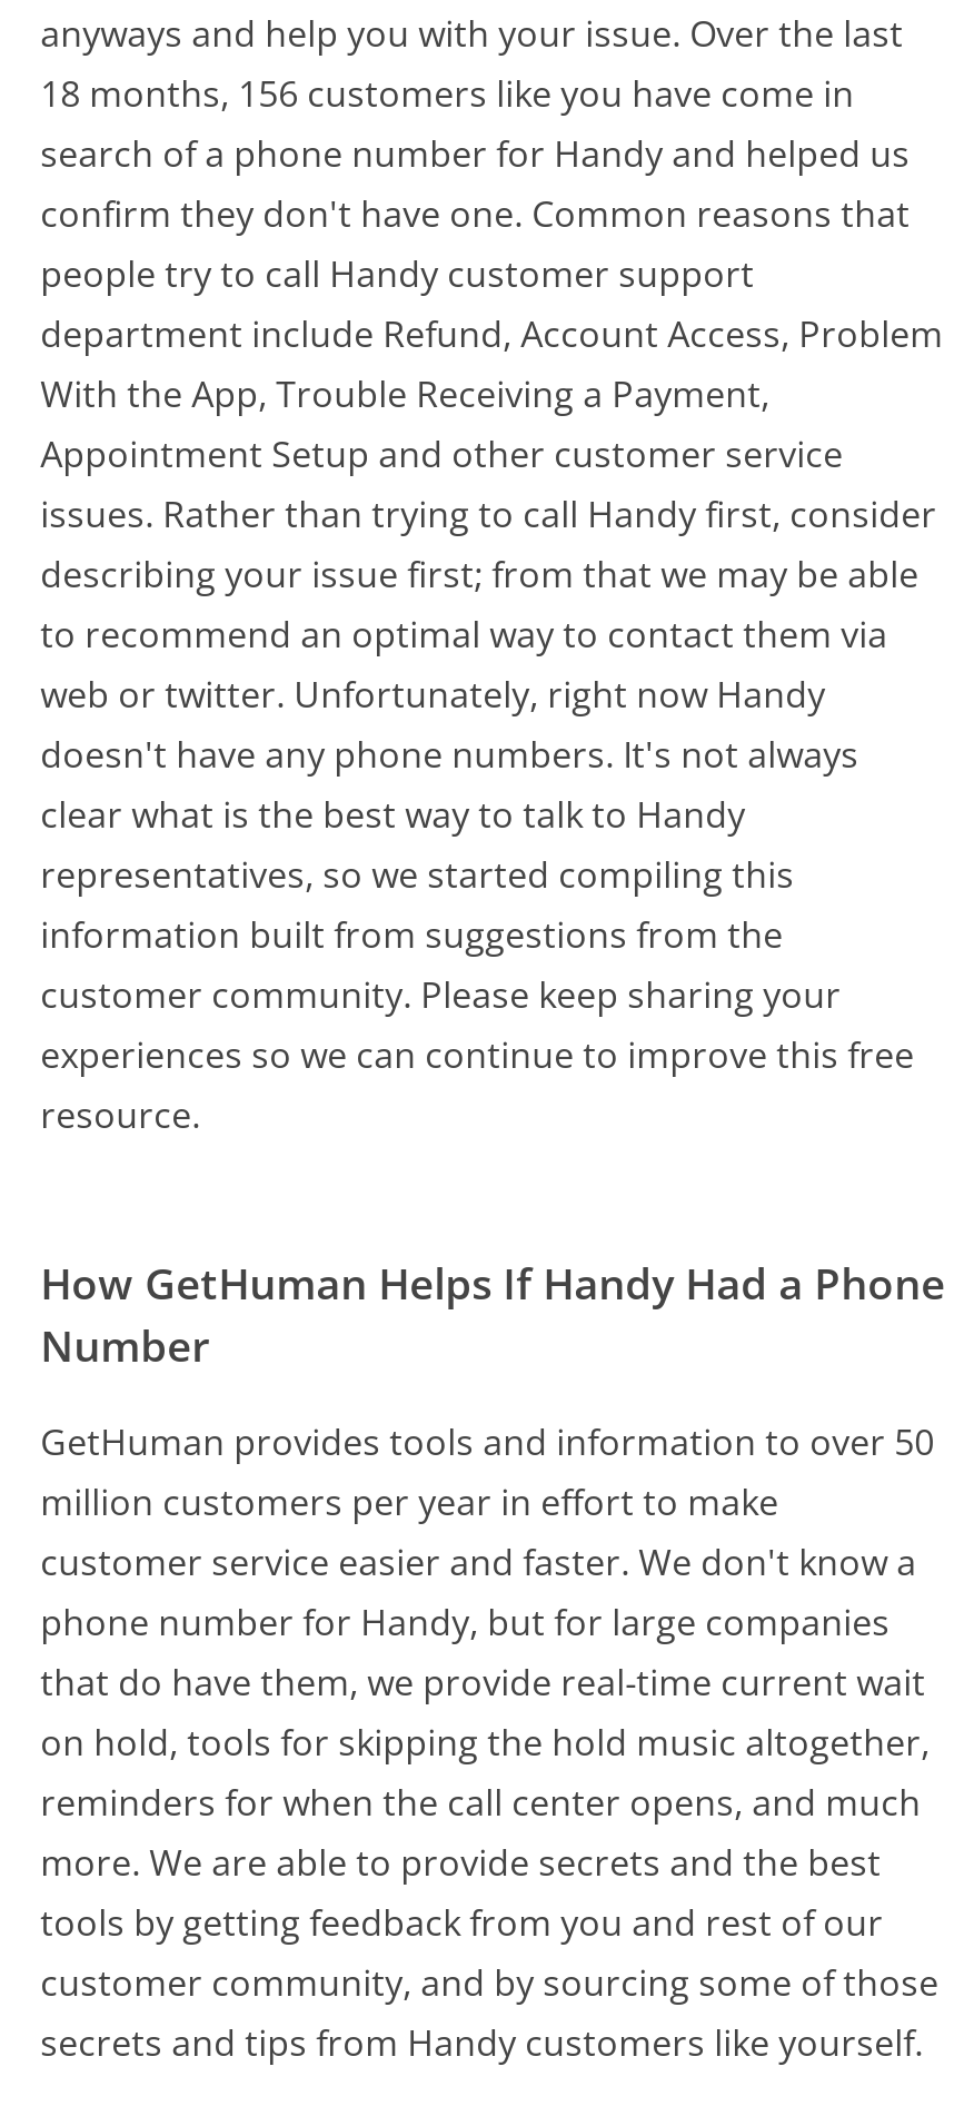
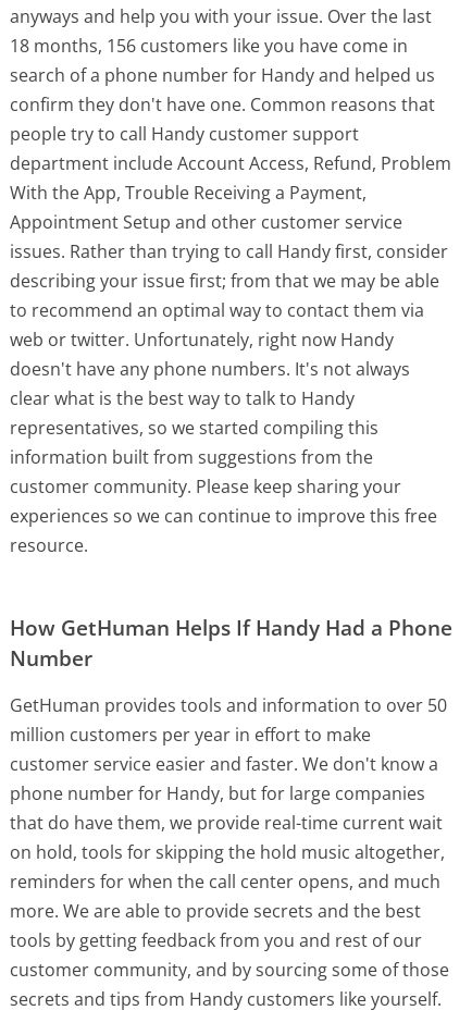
[40,309,943,358] department include Refund, Account Access, Problem -> [10,151,452,175] department include Account Access, Refund, Problem

